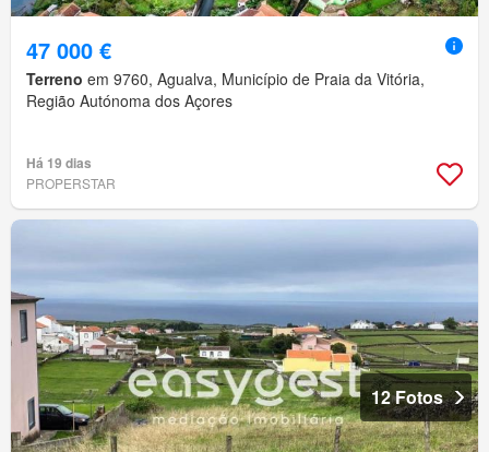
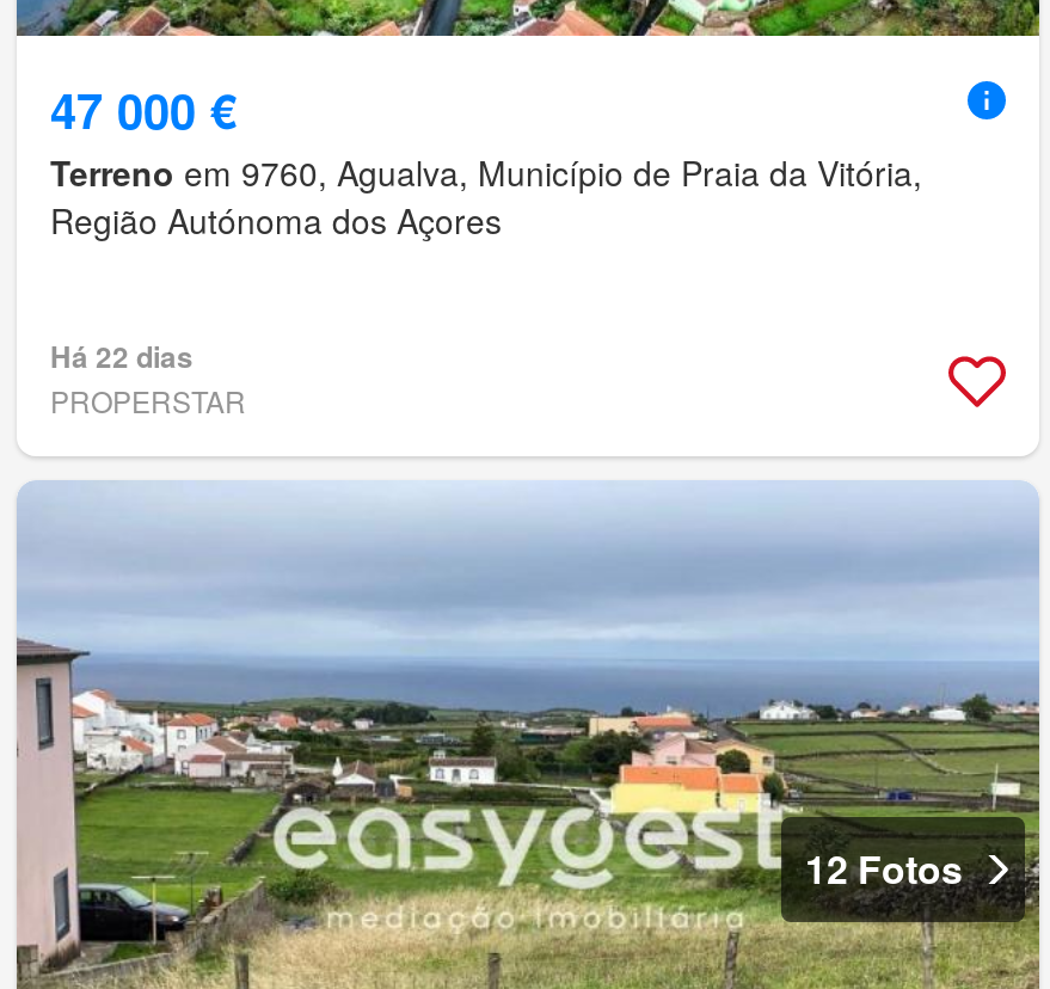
[26,153,92,173] Há 19 dias -> [50,335,194,378] Há 22 dias

